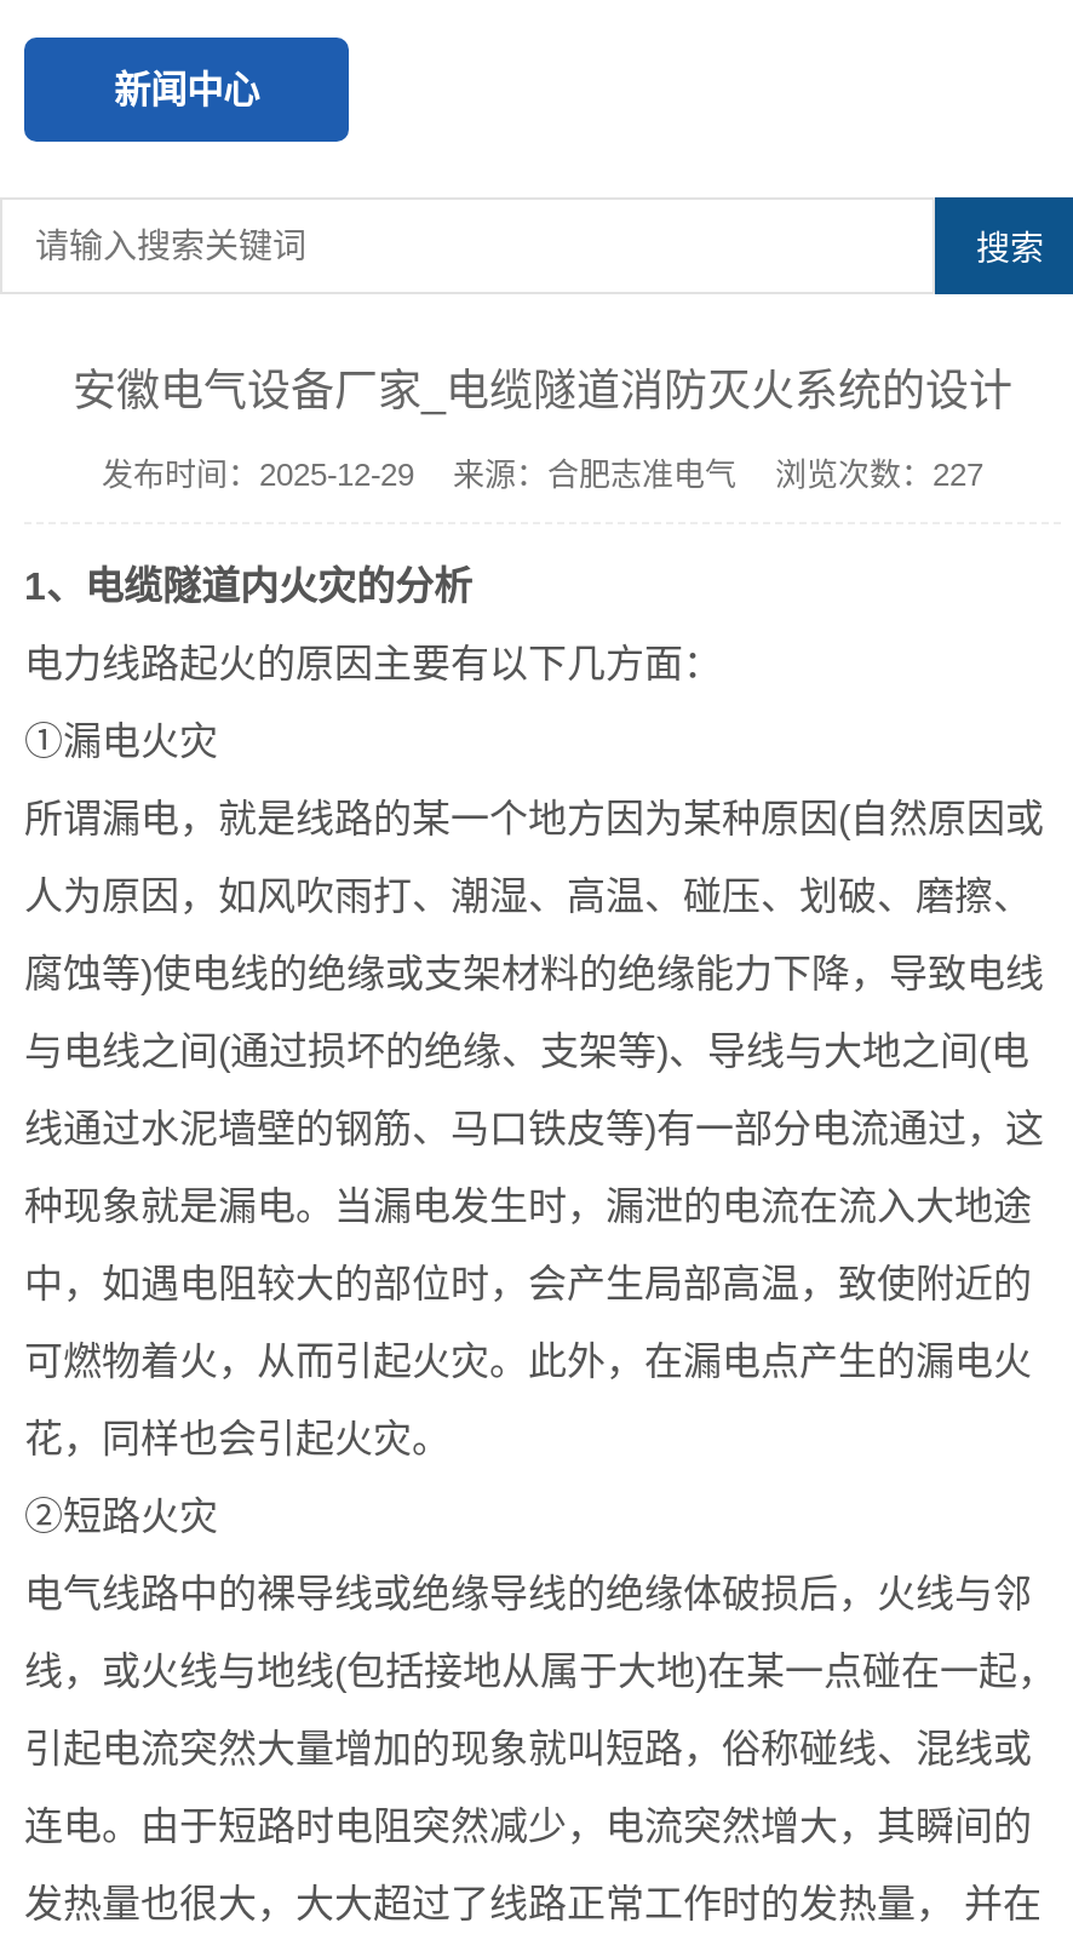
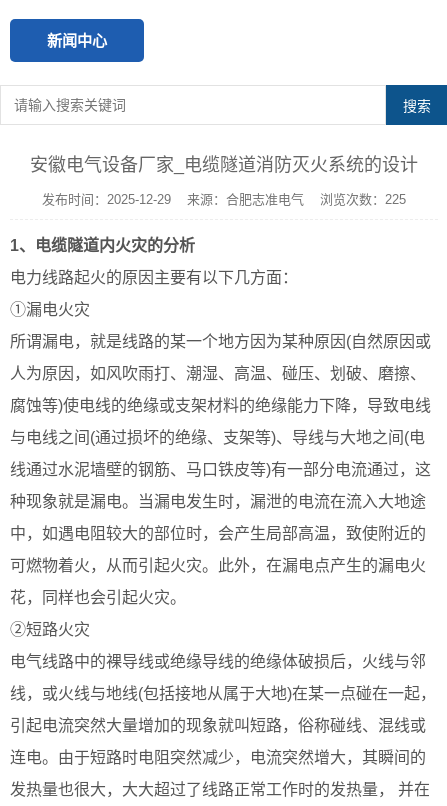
[102,457,983,493] 发布时间：2025-12-29 来源：合肥志准电气 浏览次数：227 -> [42,192,406,207] 发布时间：2025-12-29 来源：合肥志准电气 浏览次数：225

